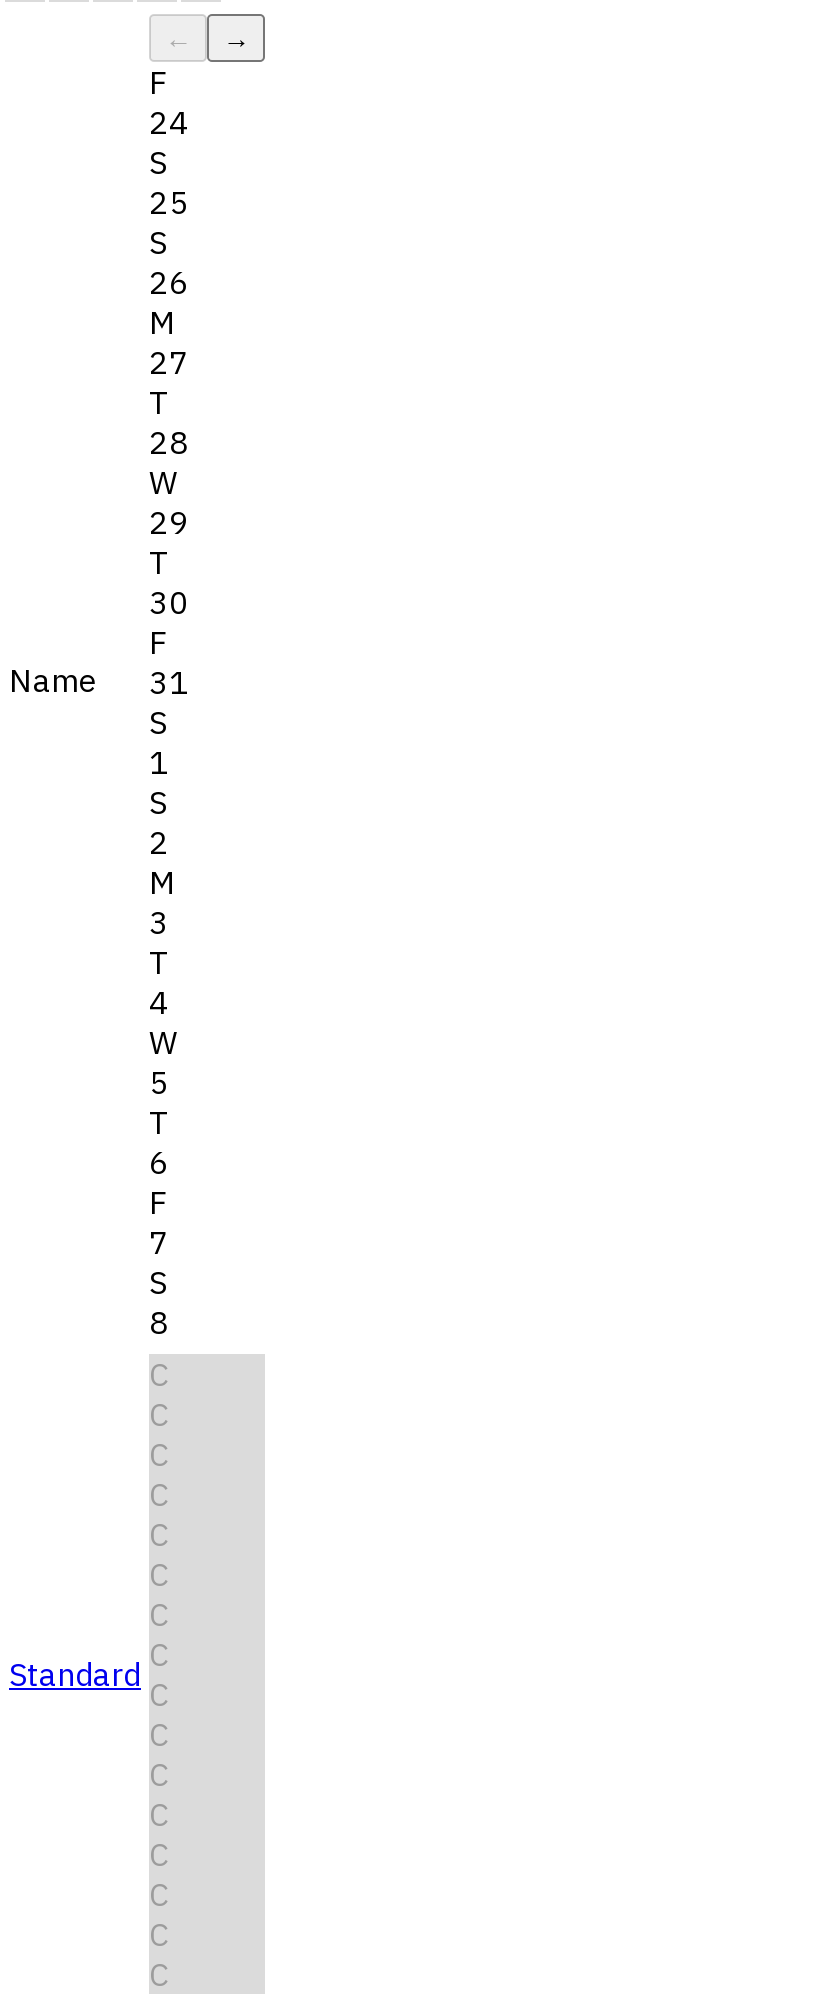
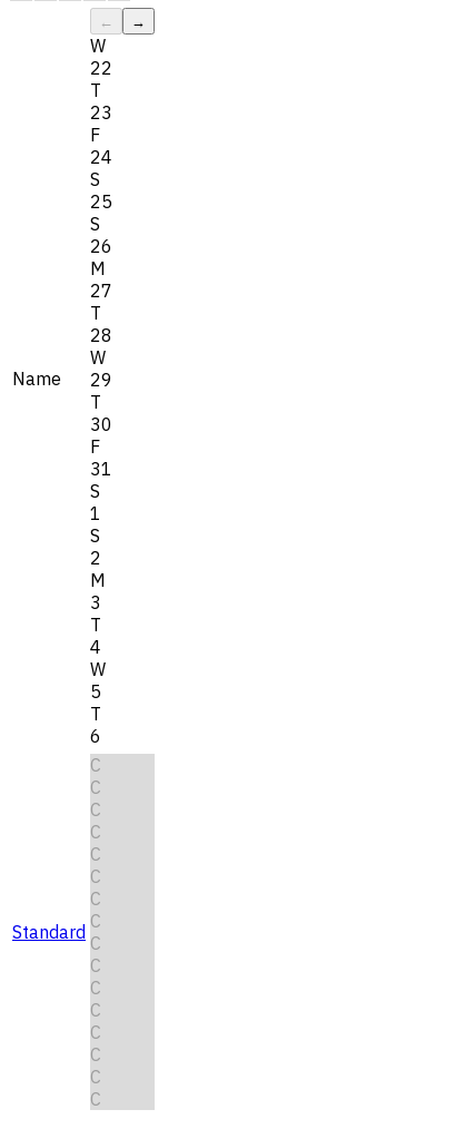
none -> [90,35,112,124] W | 22 | T | 23
moved [149,63,189,1183] -> [90,124,112,748]: F | 24 | S | ... | T | 6
[149,1183,169,1343] F | 7 | S | 8 -> none

